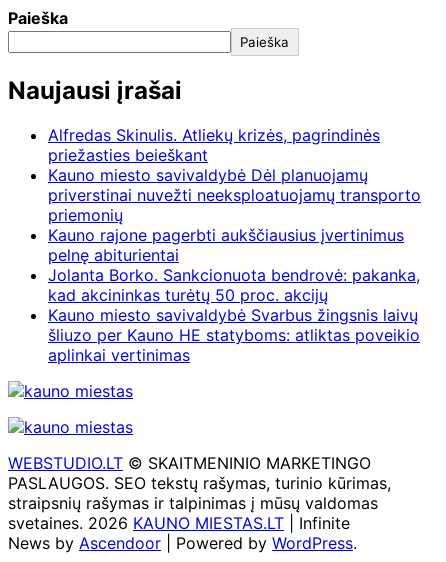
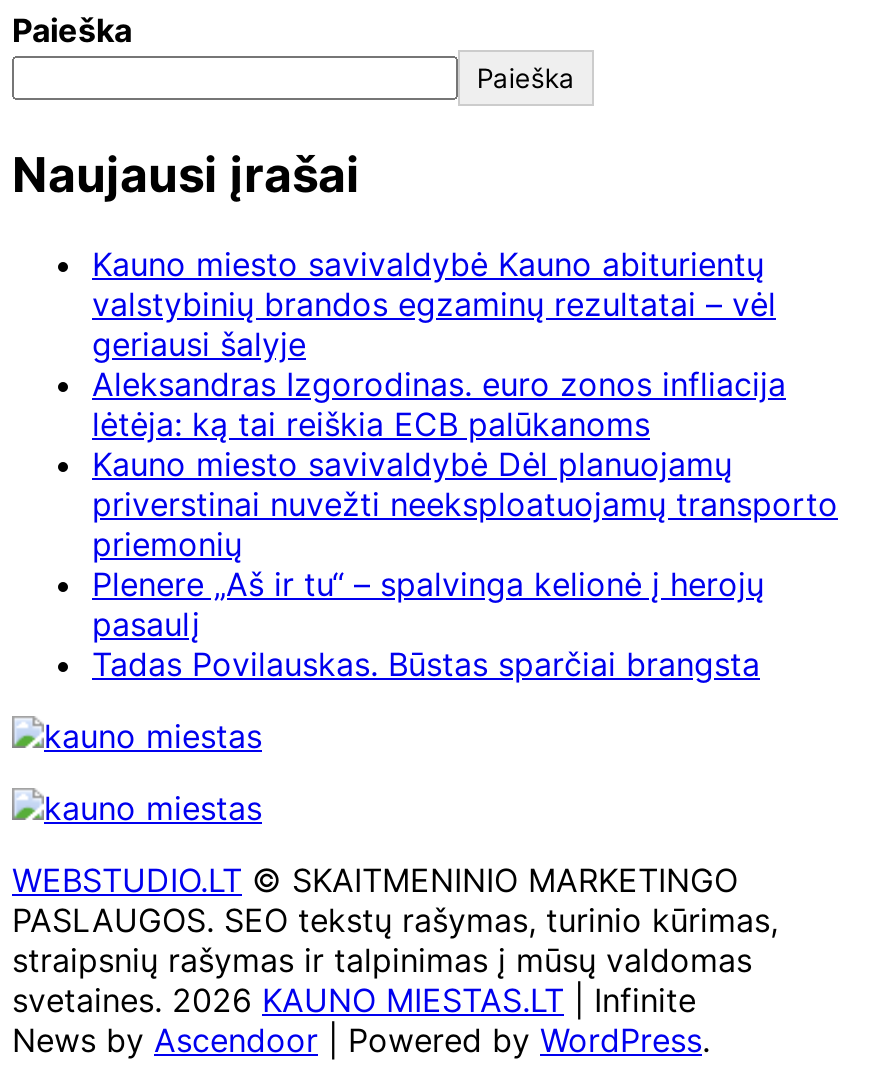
[48,125,380,165] Alfredas Skinulis. Atliekų krizės, pagrindinės | priežasties beieškant -> [92,245,786,445] Kauno miesto savivaldybė Kauno abiturientų | valstybinių brandos egzaminų rezultatai – vėl | geriausi šalyje | Aleksandras Izgorodinas. euro zonos infliacija | lėtėja: ką tai reiškia ECB palūkanoms
moved [48,165,421,225] -> [92,445,838,565]: Kauno miesto savivaldybė Dėl planuojamų | priverstinai nuvežti neeksploatuojamų transporto | priemonių
[48,225,420,365] Kauno rajone pagerbti aukščiausius įvertinimus | pelnę abiturientai | Jolanta Borko. Sankcionuota bendrovė: pakanka, | kad akcininkas turėtų 50 proc. akcijų | Kauno miesto savivaldybė Svarbus žingsnis laivų | šliuzo per Kauno HE statyboms: atliktas poveikio | aplinkai vertinimas -> [92,565,764,685] Plenere „Aš ir tu“ – spalvinga kelionė į herojų | pasaulį | Tadas Povilauskas. Būstas sparčiai brangsta

